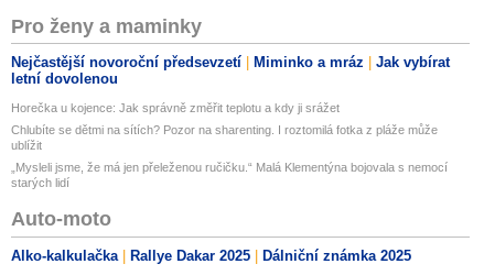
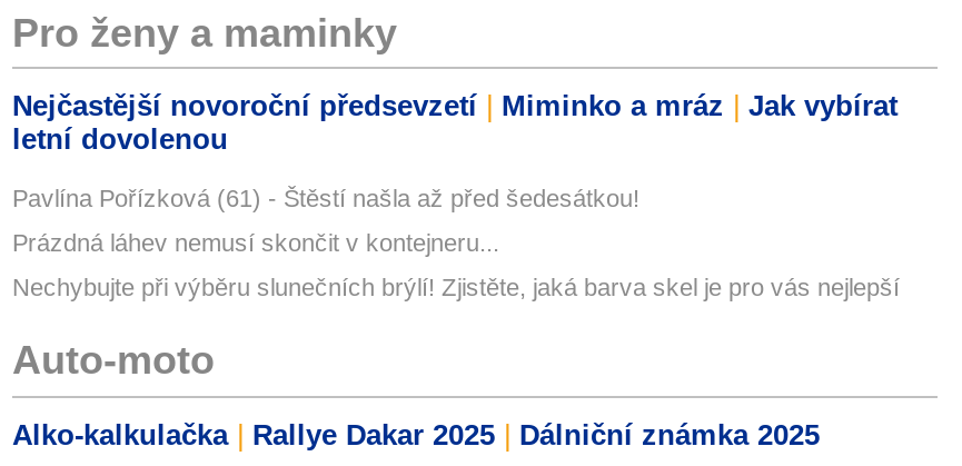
[11,102,340,115] Horečka u kojence: Jak správně změřit teplotu a kdy ji srážet -> [12,185,639,212] Pavlína Pořízková (61) - Štěstí našla až před šedesátkou!
[11,124,438,152] Chlubíte se dětmi na sítích? Pozor na sharenting. I roztomilá fotka z pláže může | ublížit -> [12,230,499,256] Prázdná láhev nemusí skončit v kontejneru...
[11,161,448,190] „Mysleli jsme, že má jen přeleženou ručičku.“ Malá Klementýna bojovala s nemocí | starých lidí -> [12,274,900,301] Nechybujte při výběru slunečních brýlí! Zjistěte, jaká barva skel je pro vás nejlepší

